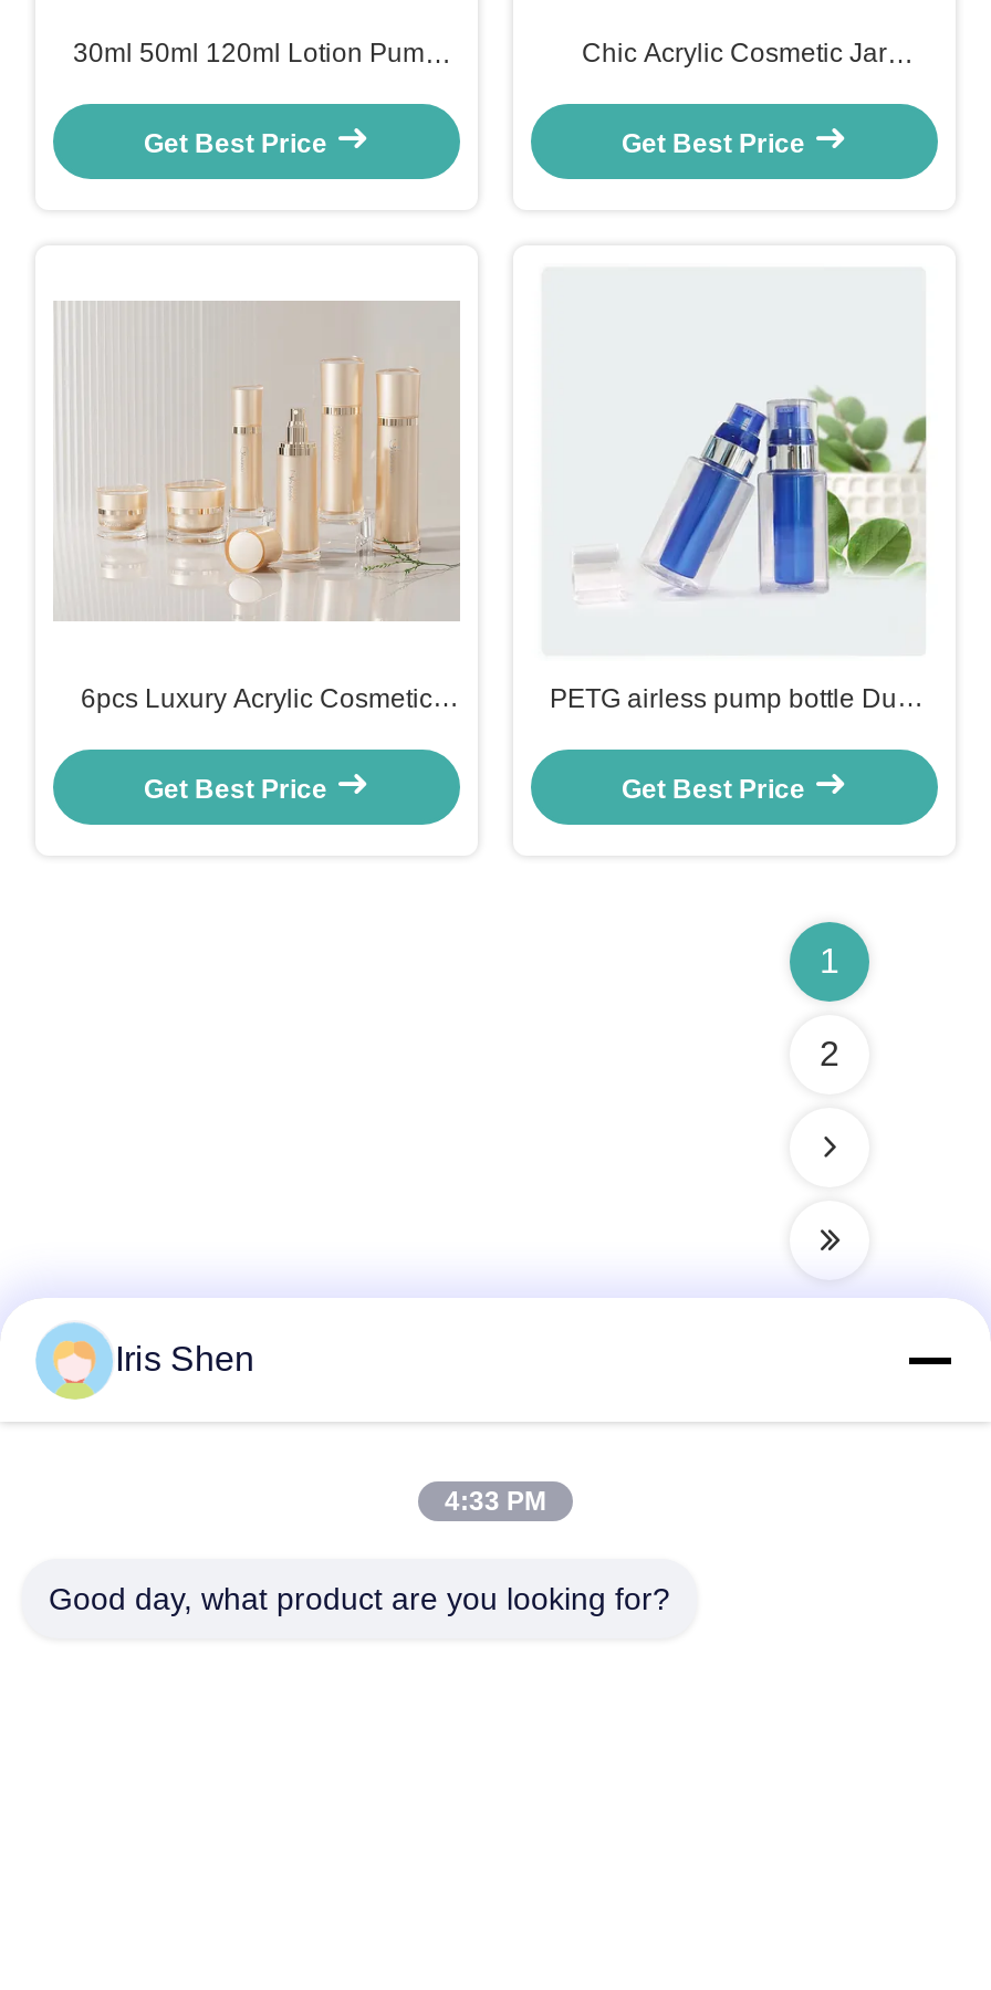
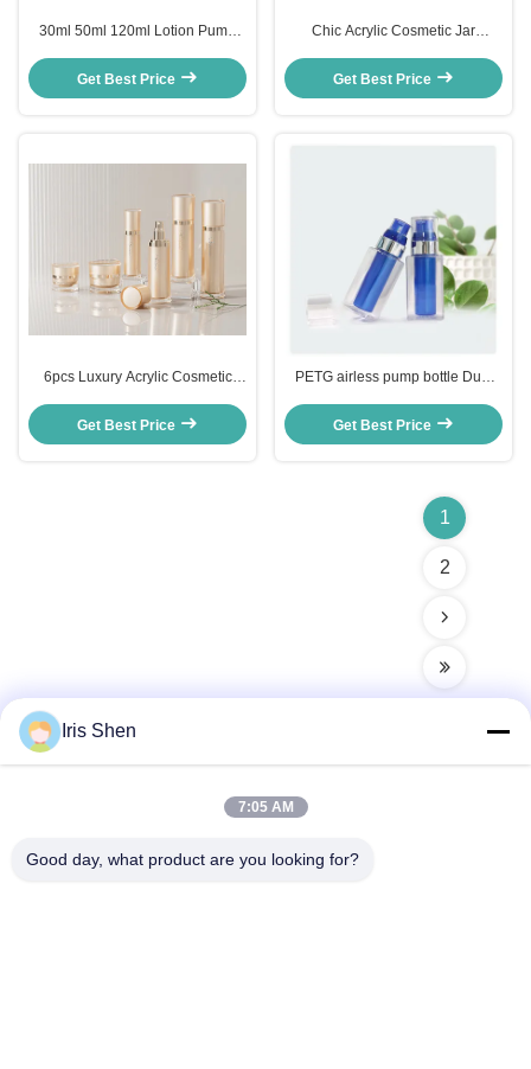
[445,1486,546,1517] 4:33 PM -> [238,799,293,815] 7:05 AM

